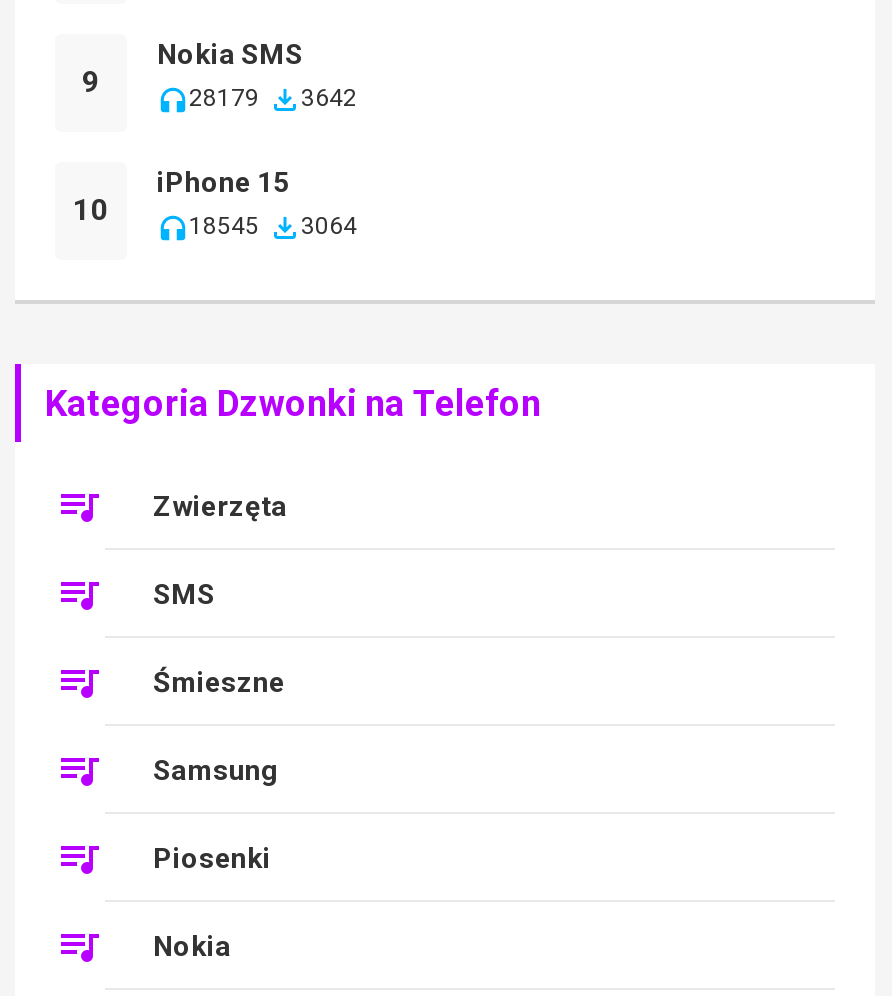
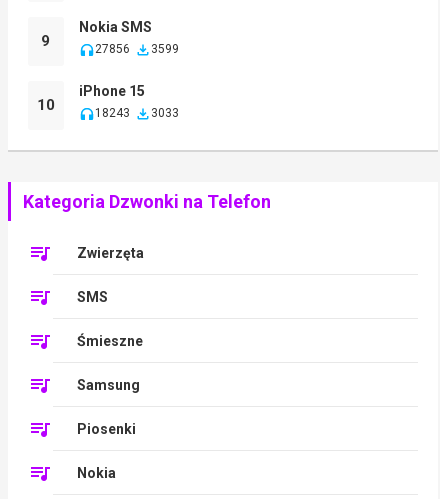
[189,84,259,112] 28179 -> [95,42,130,56] 27856
[301,84,357,112] 3642 -> [151,42,179,56] 3599
[189,212,259,240] 18545 -> [95,106,130,120] 18243
[301,212,357,240] 3064 -> [151,106,179,120] 3033

